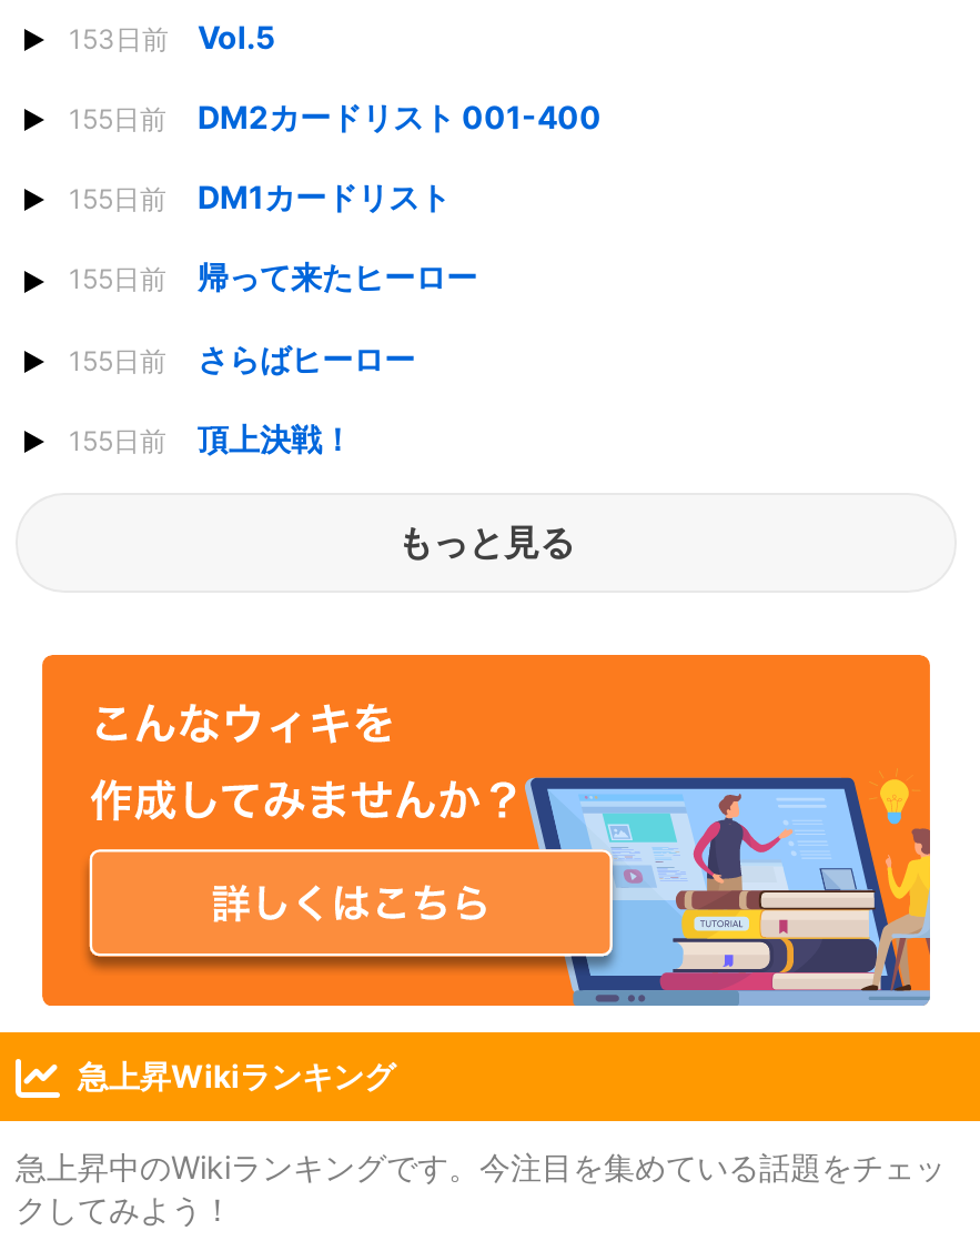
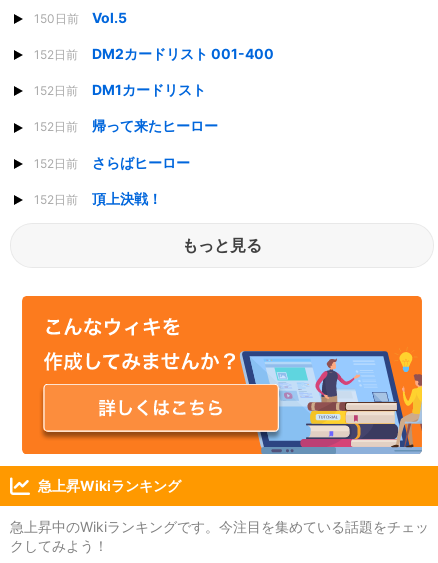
[69,17,275,55] 153日前 Vol.5 -> [34,9,127,26] 150日前 Vol.5
[69,97,602,135] 155日前 DM2カードリスト 001-400 -> [34,45,274,62] 152日前 DM2カードリスト 001-400
[69,178,451,216] 155日前 DM1カードリスト -> [34,81,206,98] 152日前 DM1カードリスト
[69,258,477,296] 155日前 帰って来たヒーロー -> [34,117,218,134] 152日前 帰って来たヒーロー
[69,339,415,376] 155日前 さらばヒーロー -> [34,153,190,170] 152日前 さらばヒーロー
[69,419,353,457] 155日前 頂上決戦！ -> [34,190,162,207] 152日前 頂上決戦！

